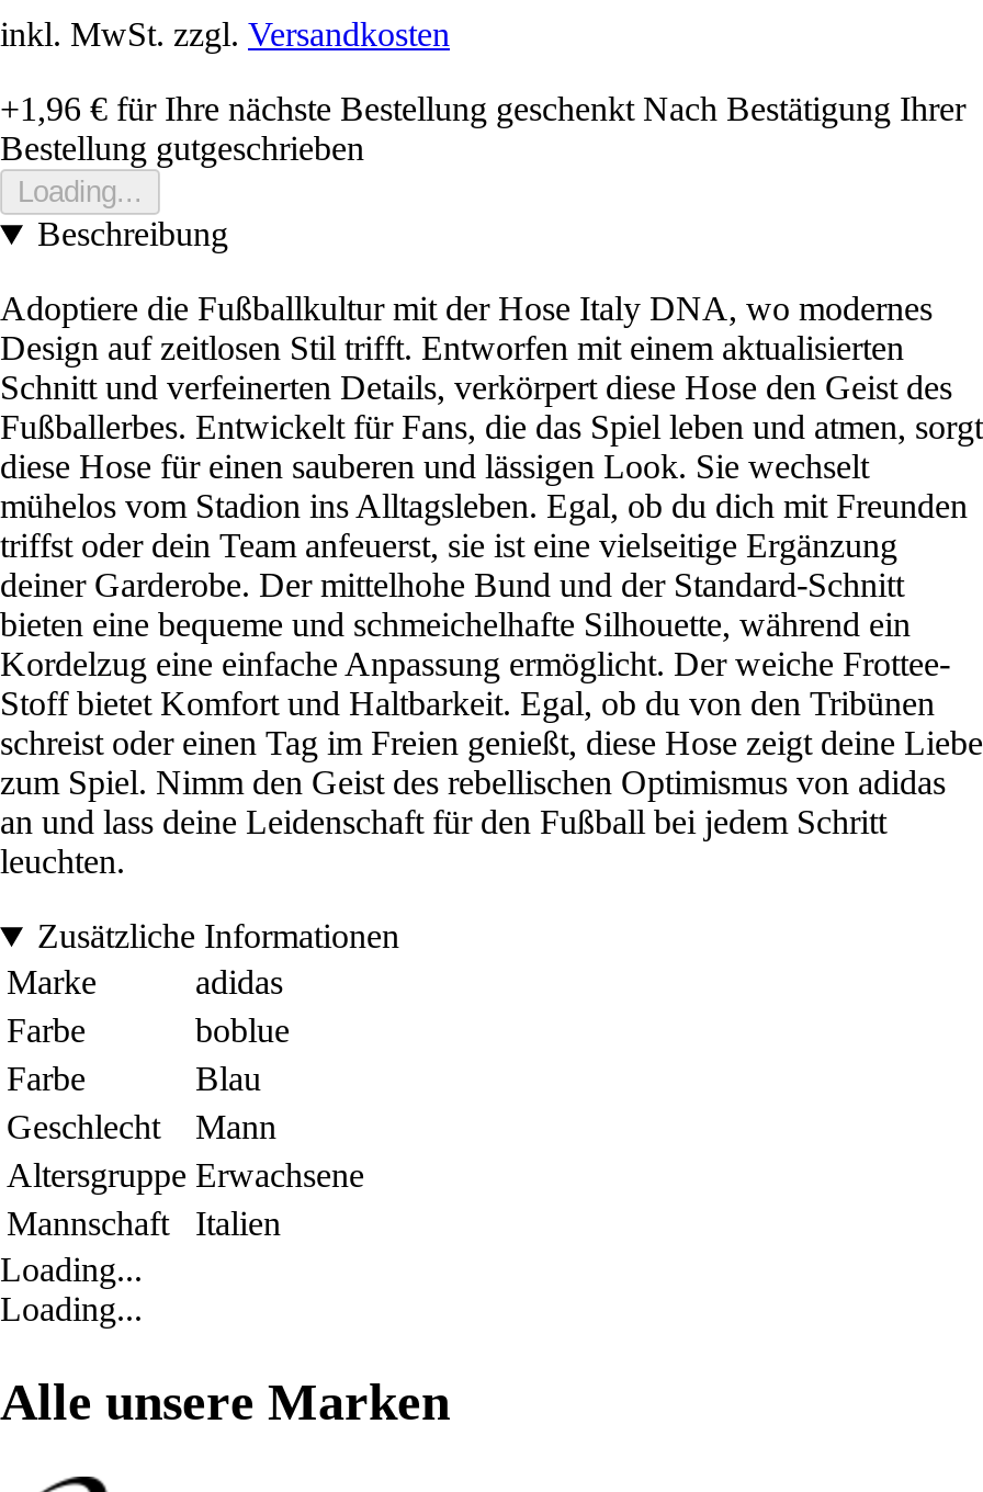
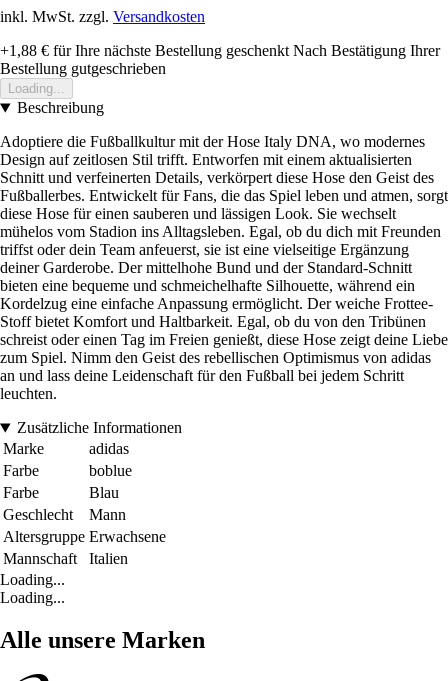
[0,91,965,128] +1,96 €für Ihre nächste Bestellung geschenkt Nach Bestätigung Ihrer -> [0,42,440,59] +1,88 €für Ihre nächste Bestellung geschenkt Nach Bestätigung Ihrer

